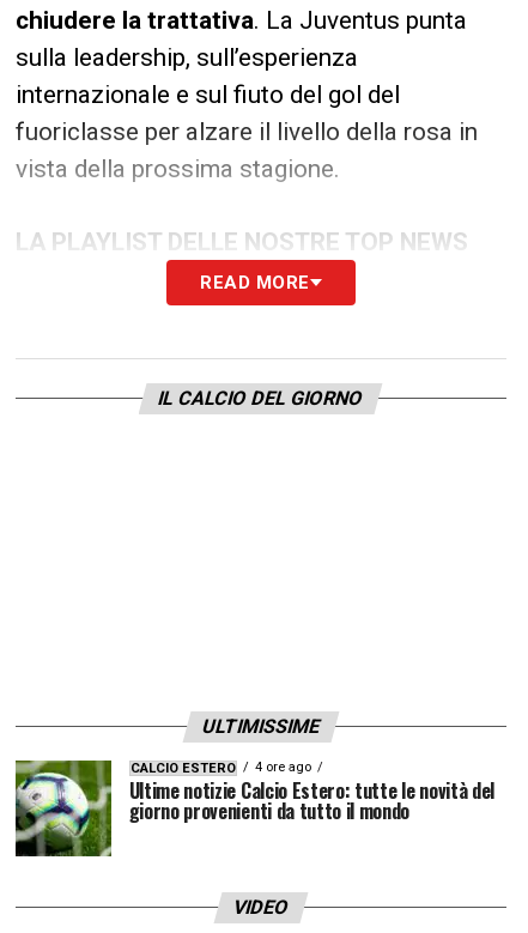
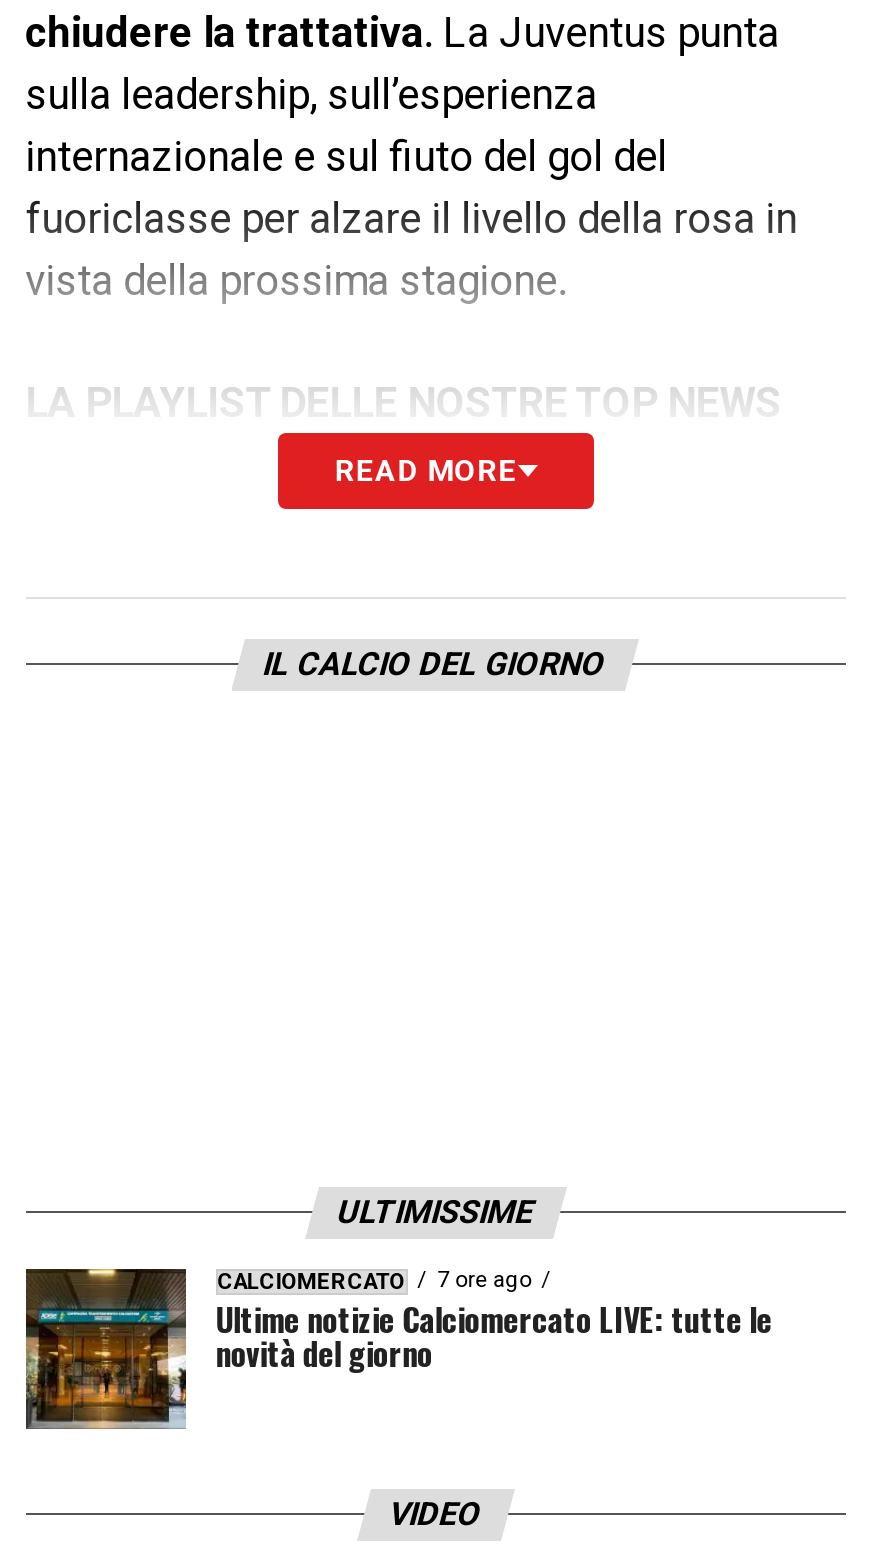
[14,759,494,856] [image] | CALCIO ESTERO | 4 ore ago | Ultime notizie Calcio Estero: tutte le novità del | giorno provenienti da tutto il mondo -> [24,1267,772,1431] [image] | CALCIOMERCATO | 7 ore ago | Ultime notizie Calciomercato LIVE: tutte le | novità del giorno

